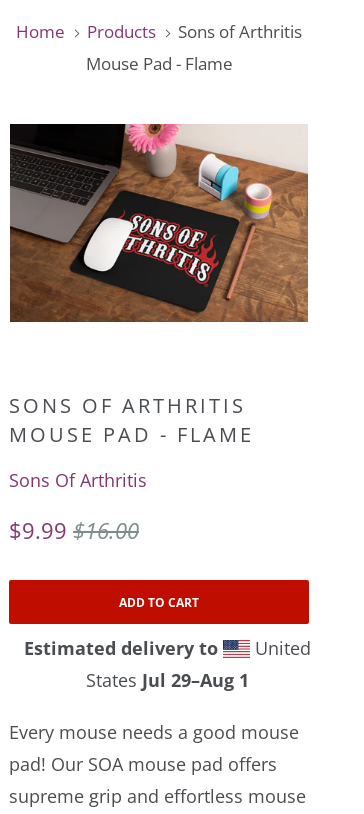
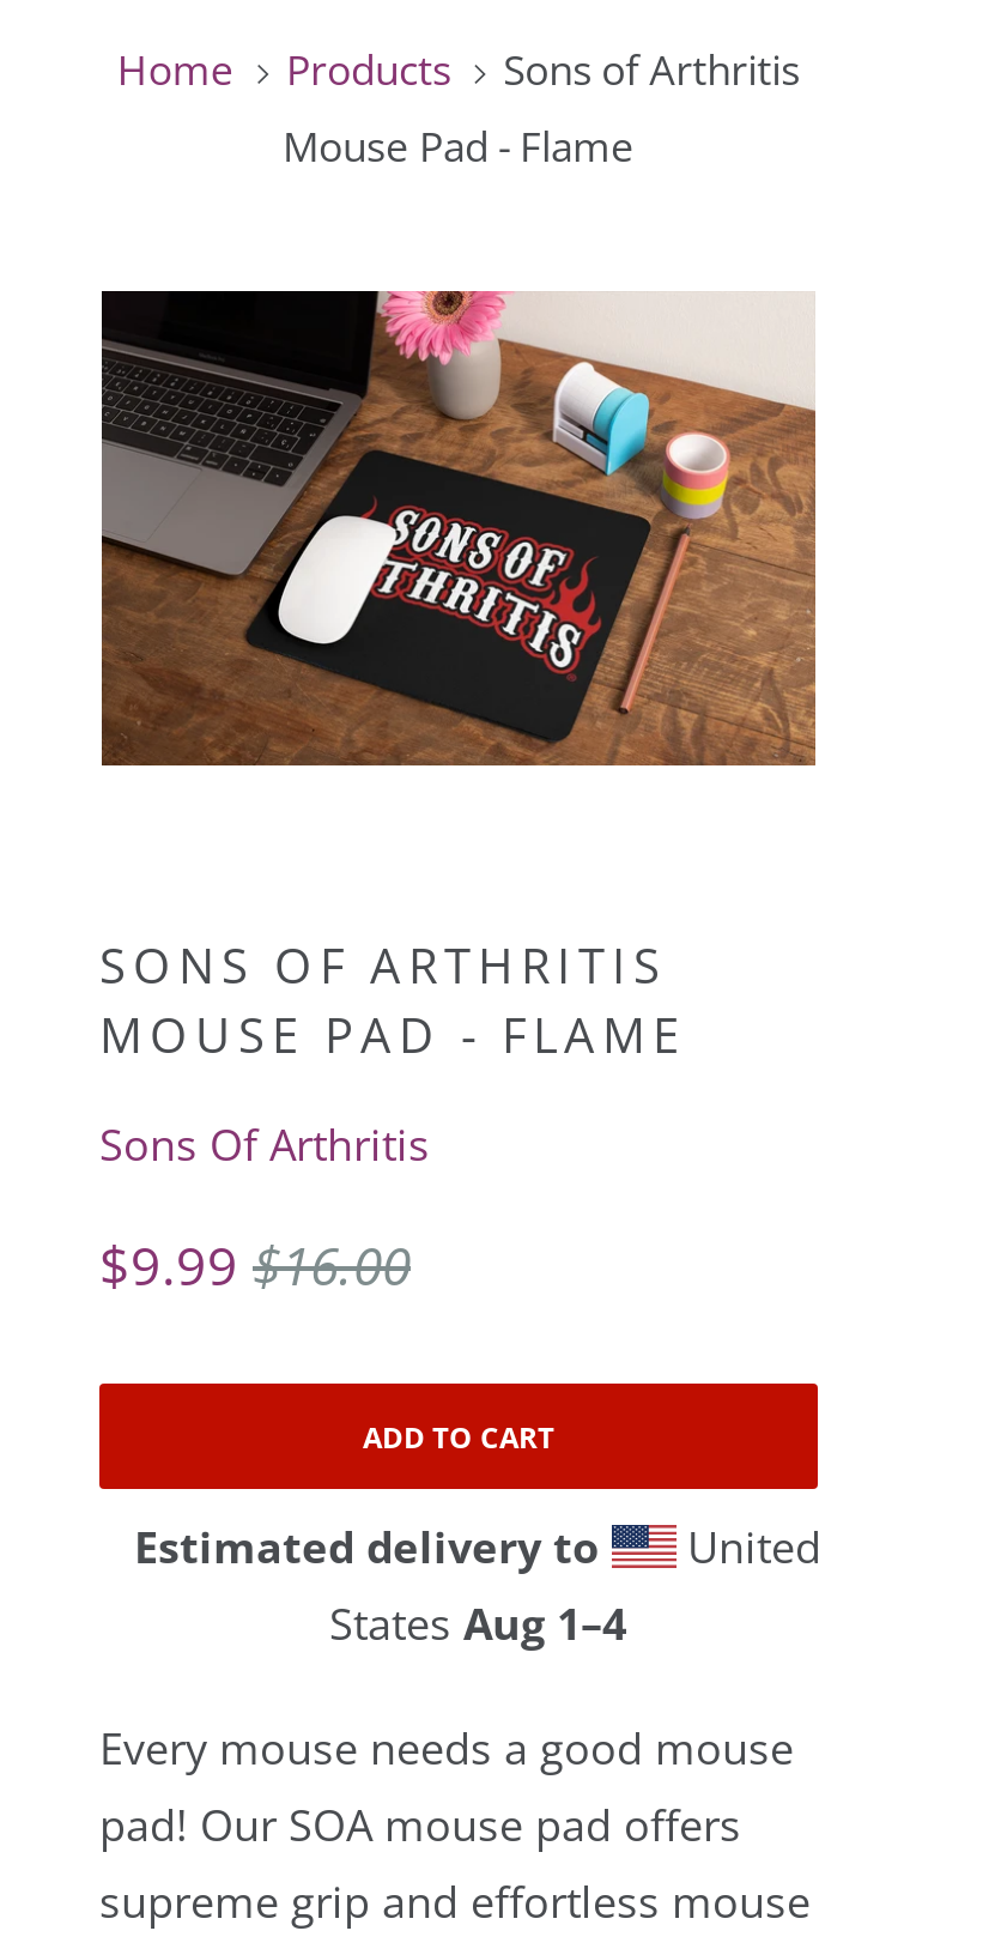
[85,668,248,692] States Jul 29–Aug 1 -> [329,1595,626,1652] States Aug 1–4

